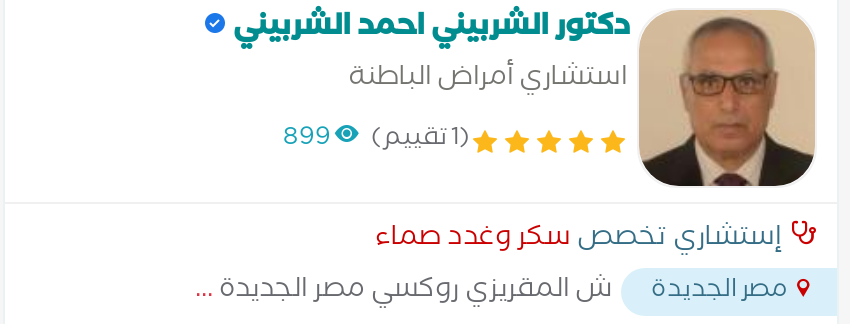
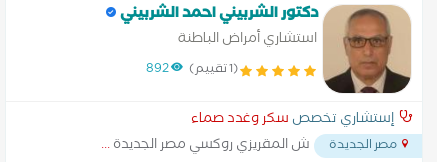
[283,118,331,164] 899 -> [146,59,169,82] 892

